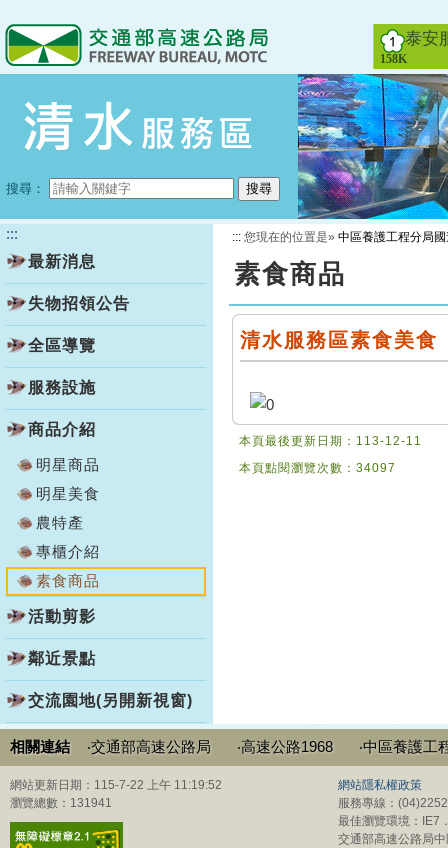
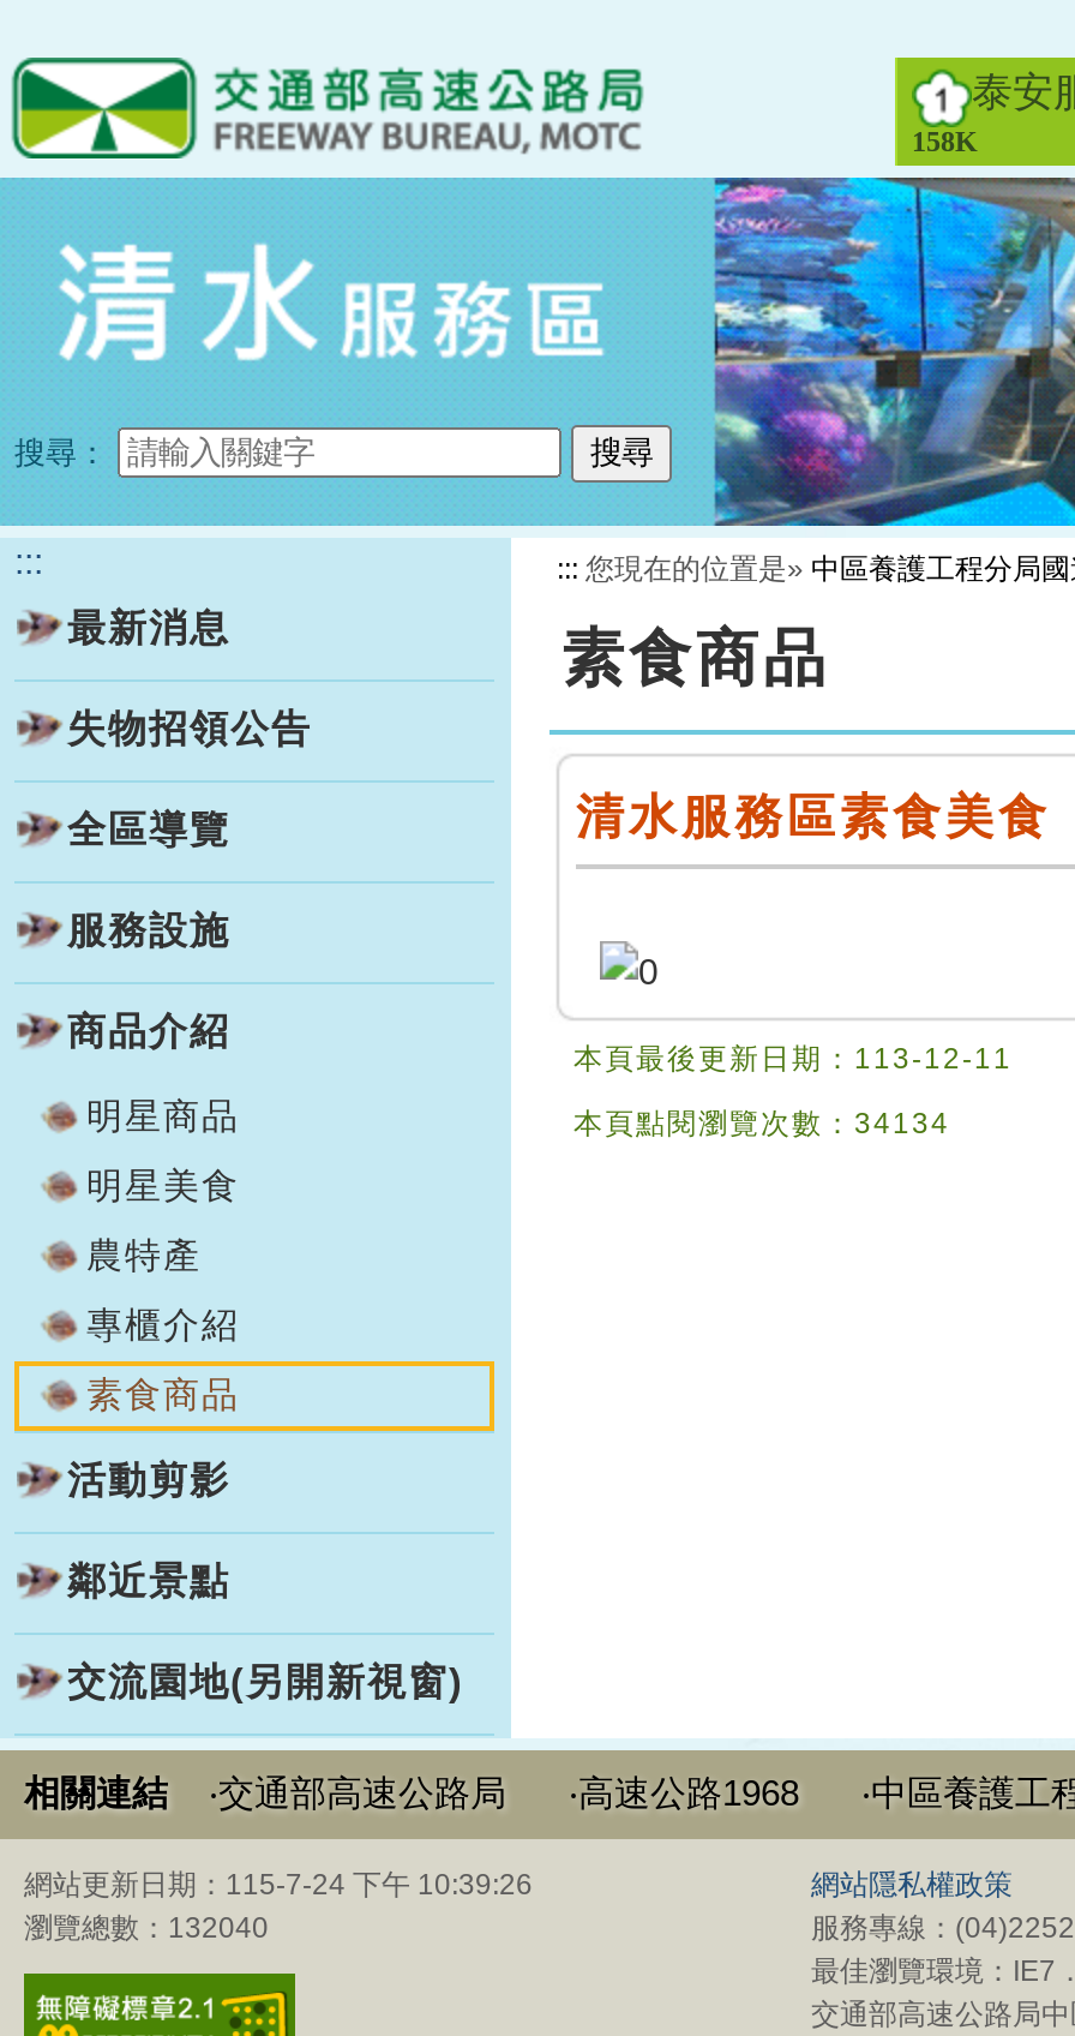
[239,461,396,475] 本頁點閱瀏覽次數：34097 -> [573,1107,950,1140] 本頁點閱瀏覽次數：34134
[10,778,222,792] 網站更新日期：115-7-22 上午 11:19:52 -> [24,1868,533,1902] 網站更新日期：115-7-24 下午 10:39:26
[10,796,112,810] 瀏覽總數：131941 -> [24,1911,269,1945] 瀏覽總數：132040

